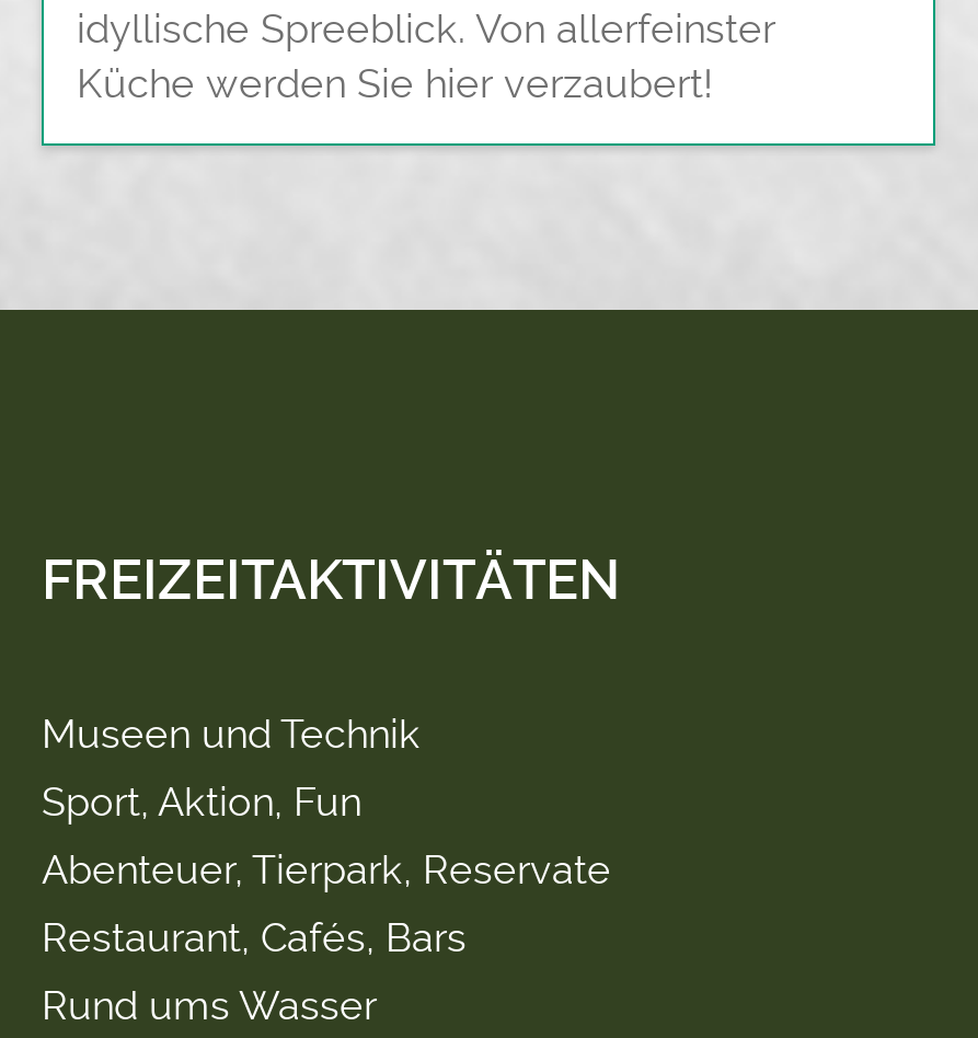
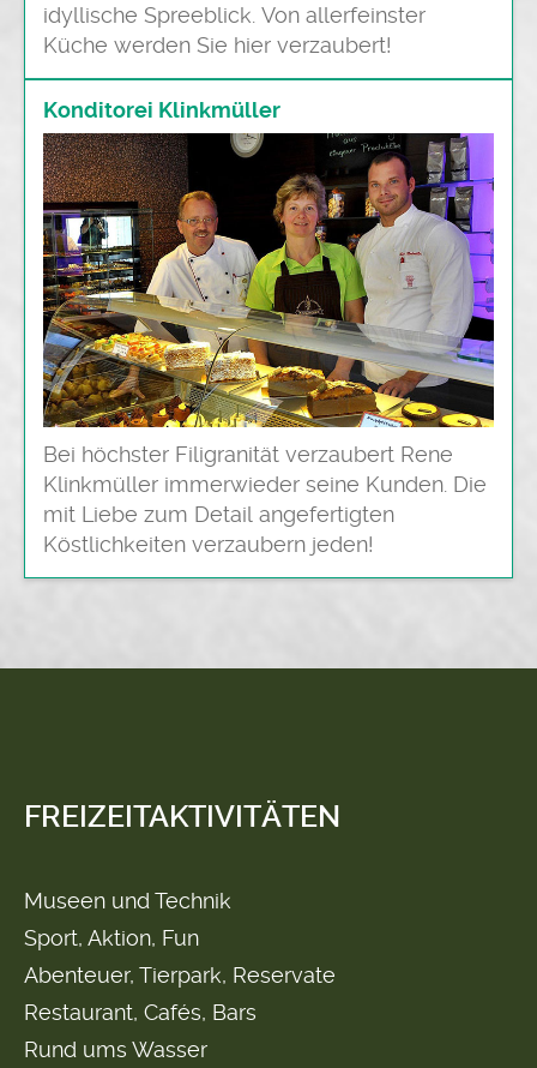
none -> [42,132,495,556] [image] | Bei höchster Filigranität verzaubert Rene | Klinkmüller immerwieder seine Kunden. Die | mit Liebe zum Detail angefertigten | Köstlichkeiten verzaubern jeden!
none -> [43,98,280,123] Konditorei Klinkmüller

